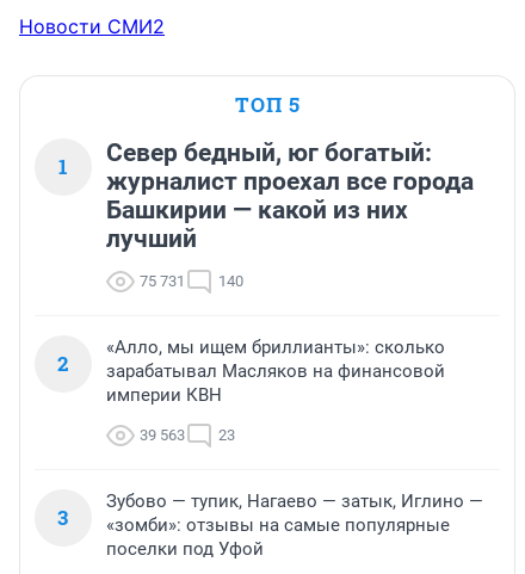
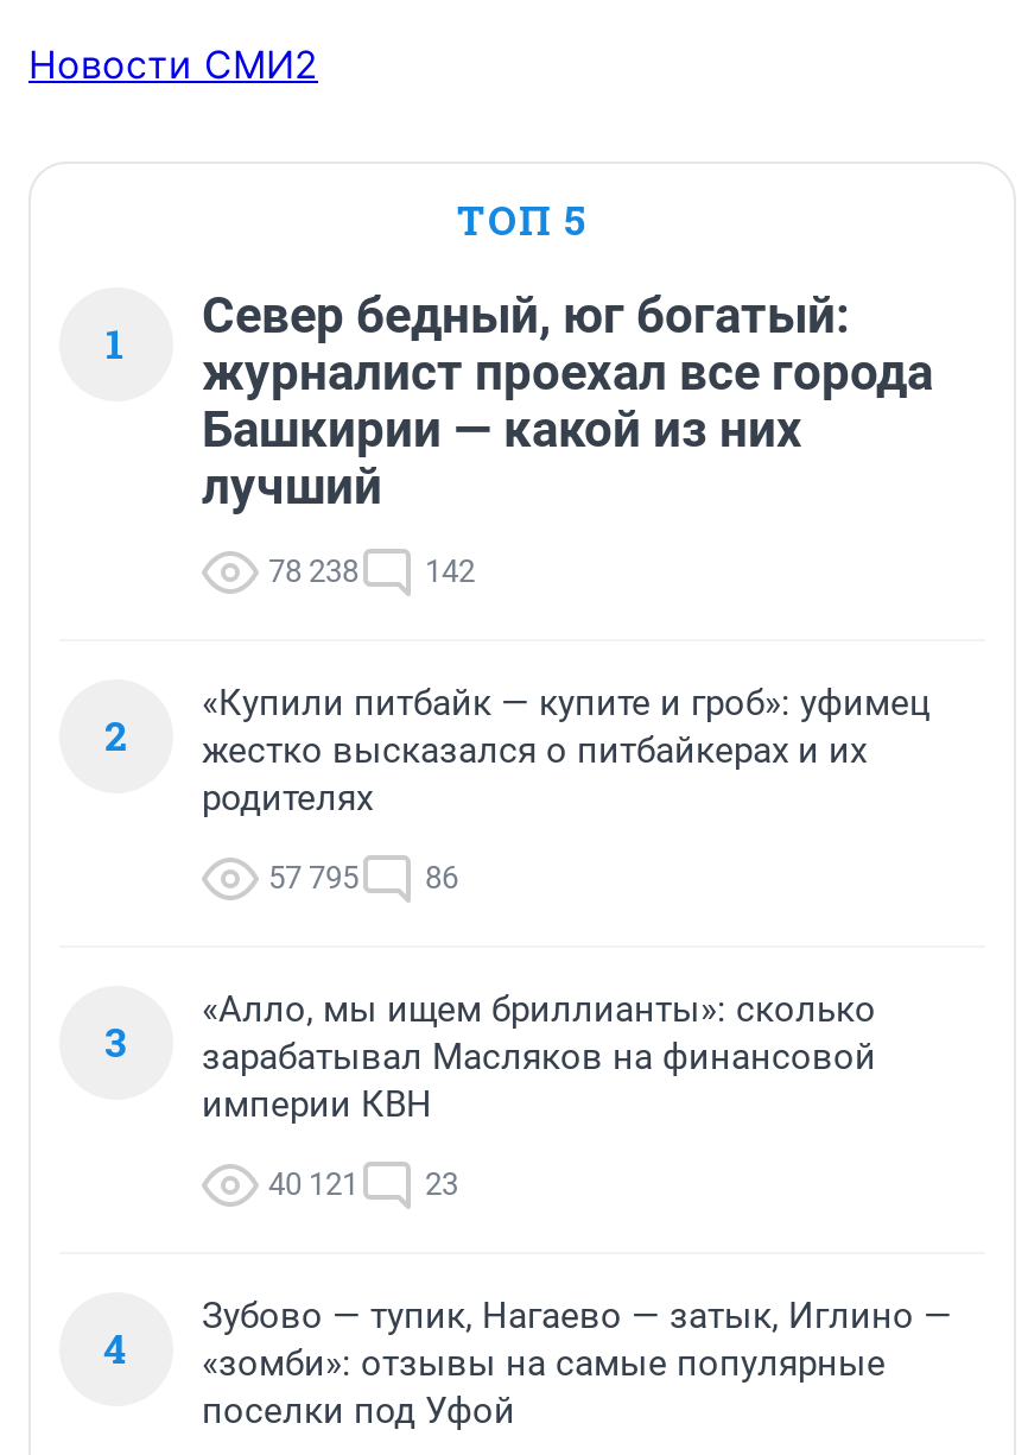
none -> [104,682,931,1069] «Купили питбайк — купите и гроб»: уфимец | жестко высказался о питбайкерах и их | родителях | 57 795 | 86 | 3
[140,272,185,290] 75 731 -> [268,554,358,590] 78 238
[218,272,243,290] 140 -> [425,554,475,590] 142
[140,426,235,444] 39 563 23 -> [268,1167,458,1202] 40 121 23
[57,504,450,536] 3 «зомби»: отзывы на самые популярные -> [103,1321,886,1385] 4 «зомби»: отзывы на самые популярные

